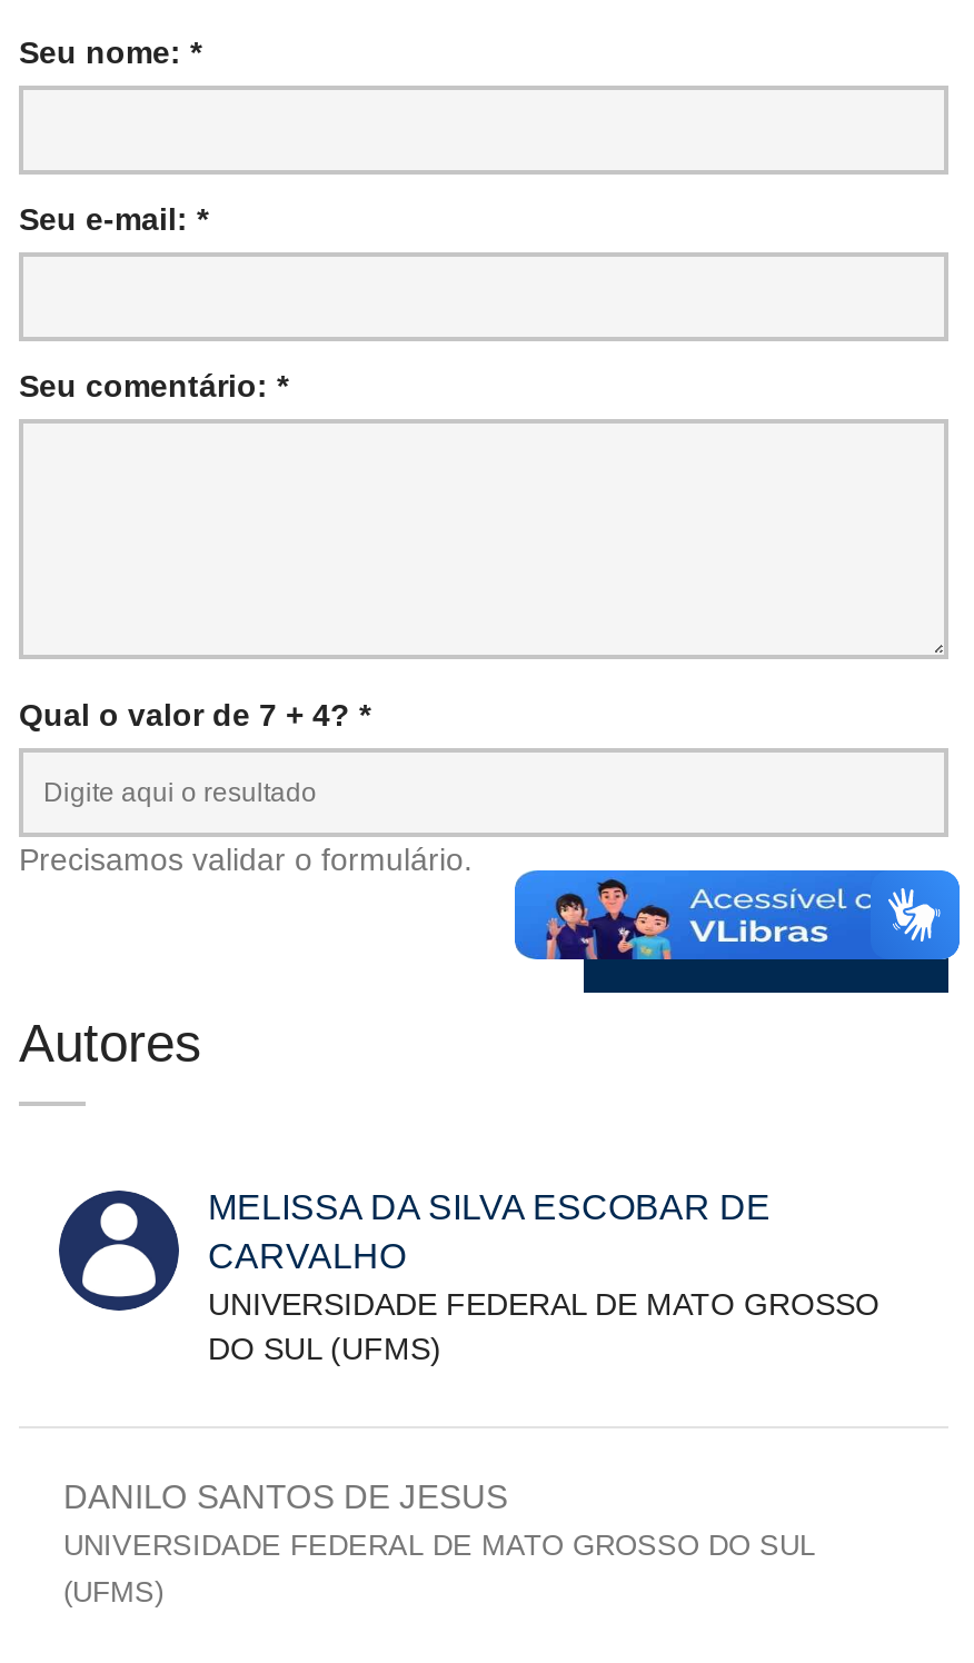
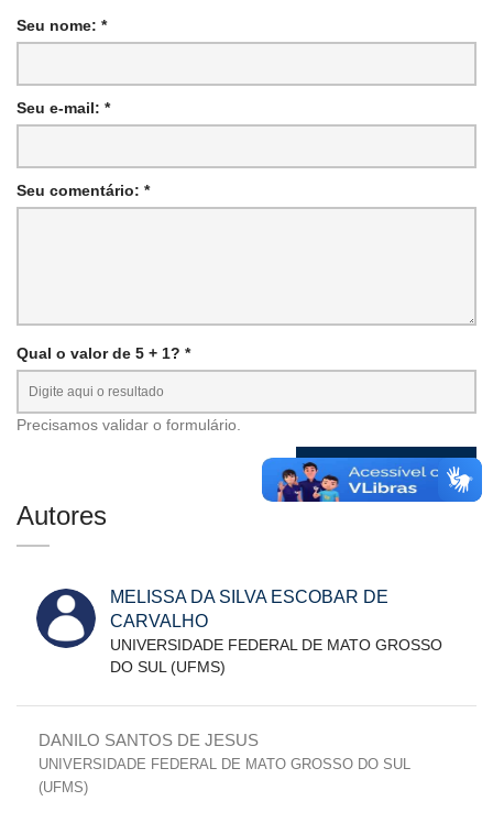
[19,697,370,732] Qual o valor de 7 + 4? * -> [17,344,190,362] Qual o valor de 5 + 1? *
[513,868,962,1015] [image] -> [261,430,483,503] [image]

